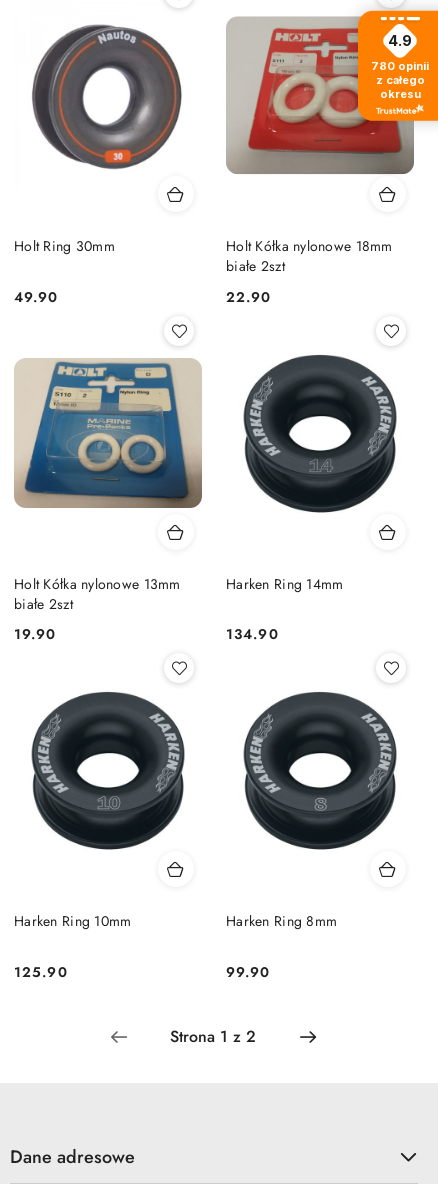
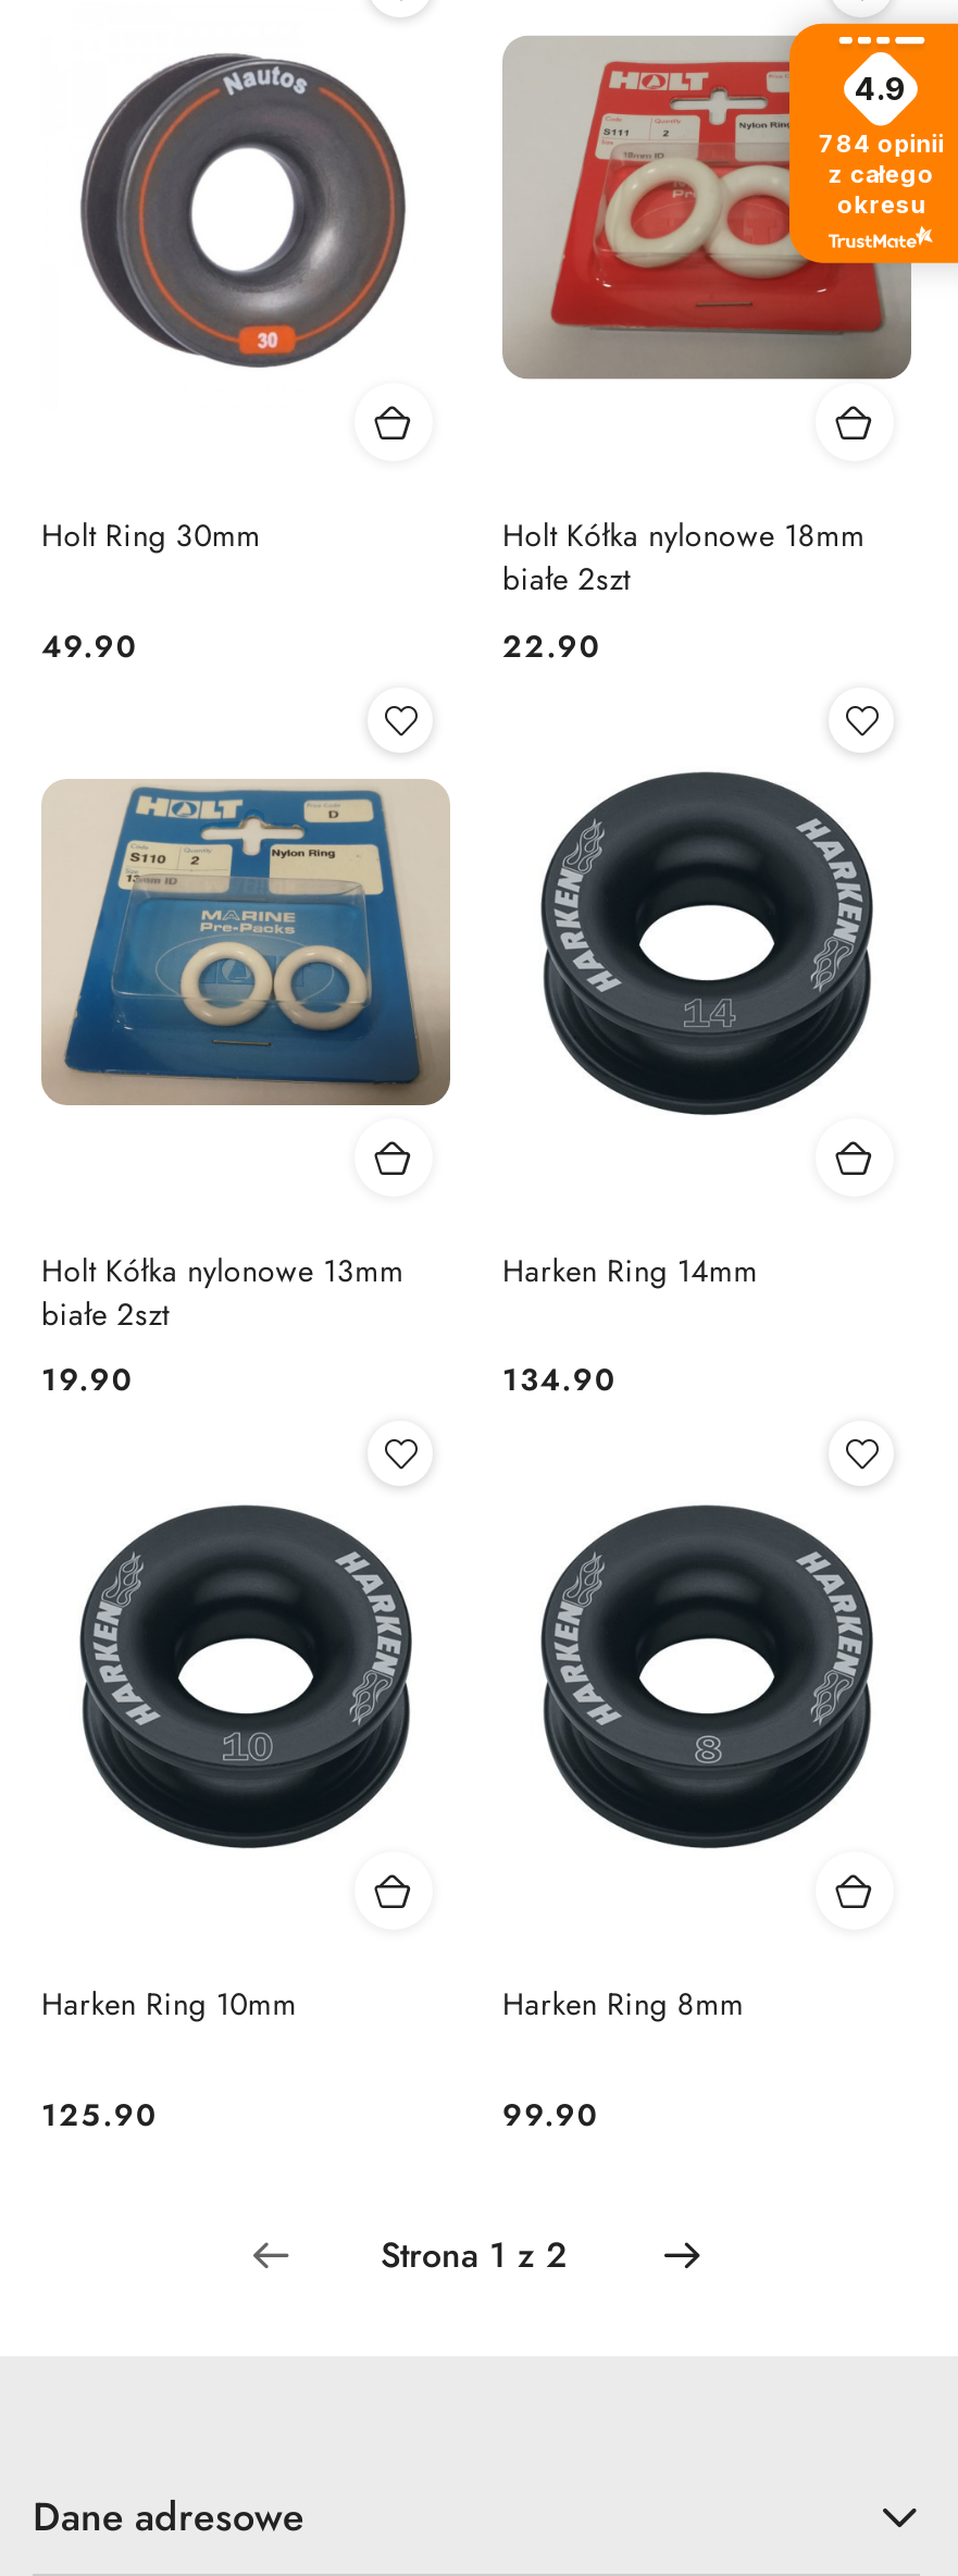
[371,58,429,72] 780 opinii -> [819,127,945,158] 784 opinii

